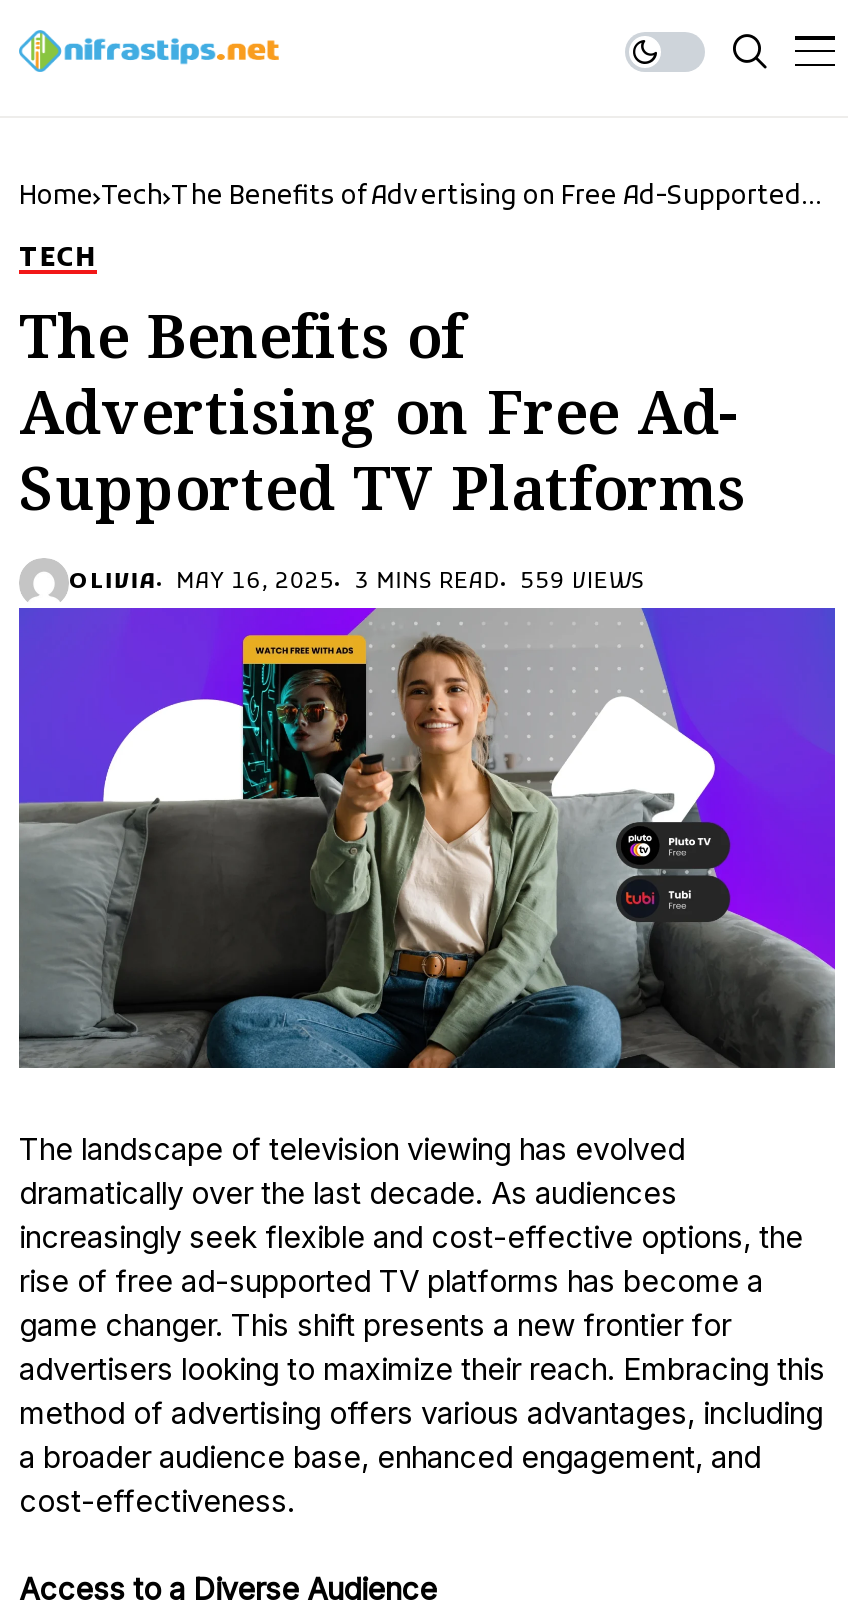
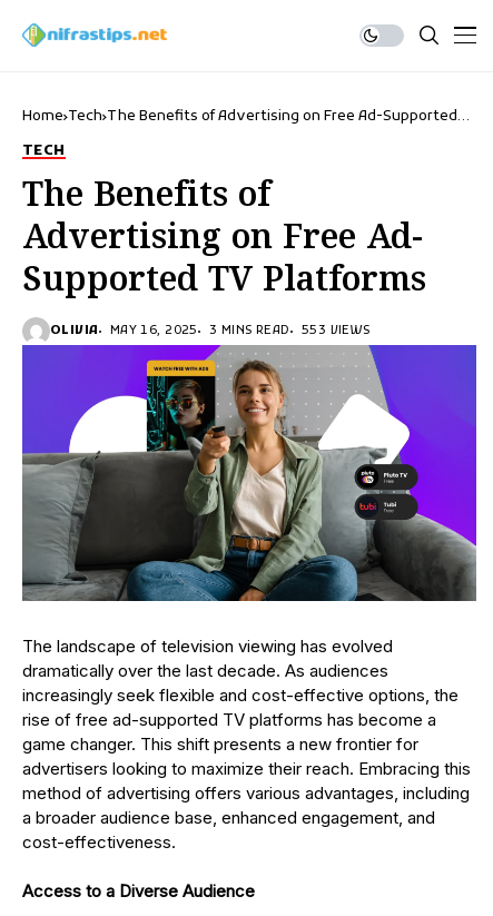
[69,568,644,596] OLIVIA MAY 16, 2025 3 MINS READ 559 VIEWS -> [50,323,370,338] OLIVIA MAY 16, 2025 3 MINS READ 553 VIEWS

